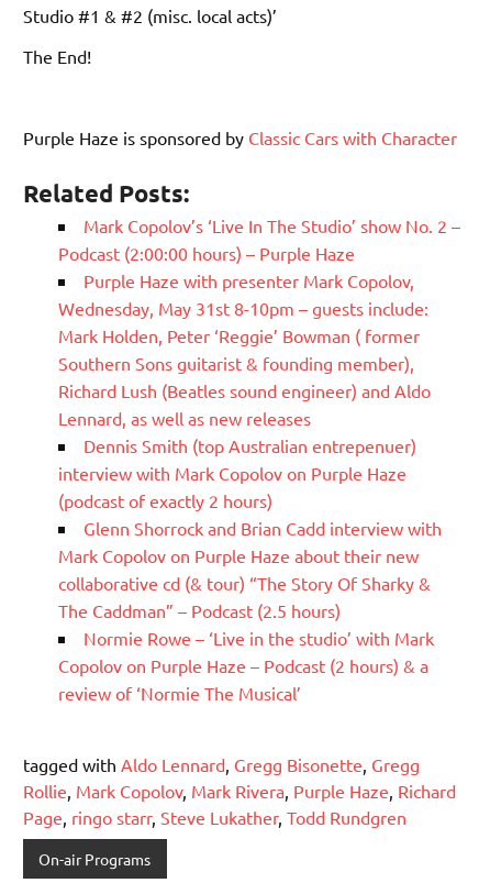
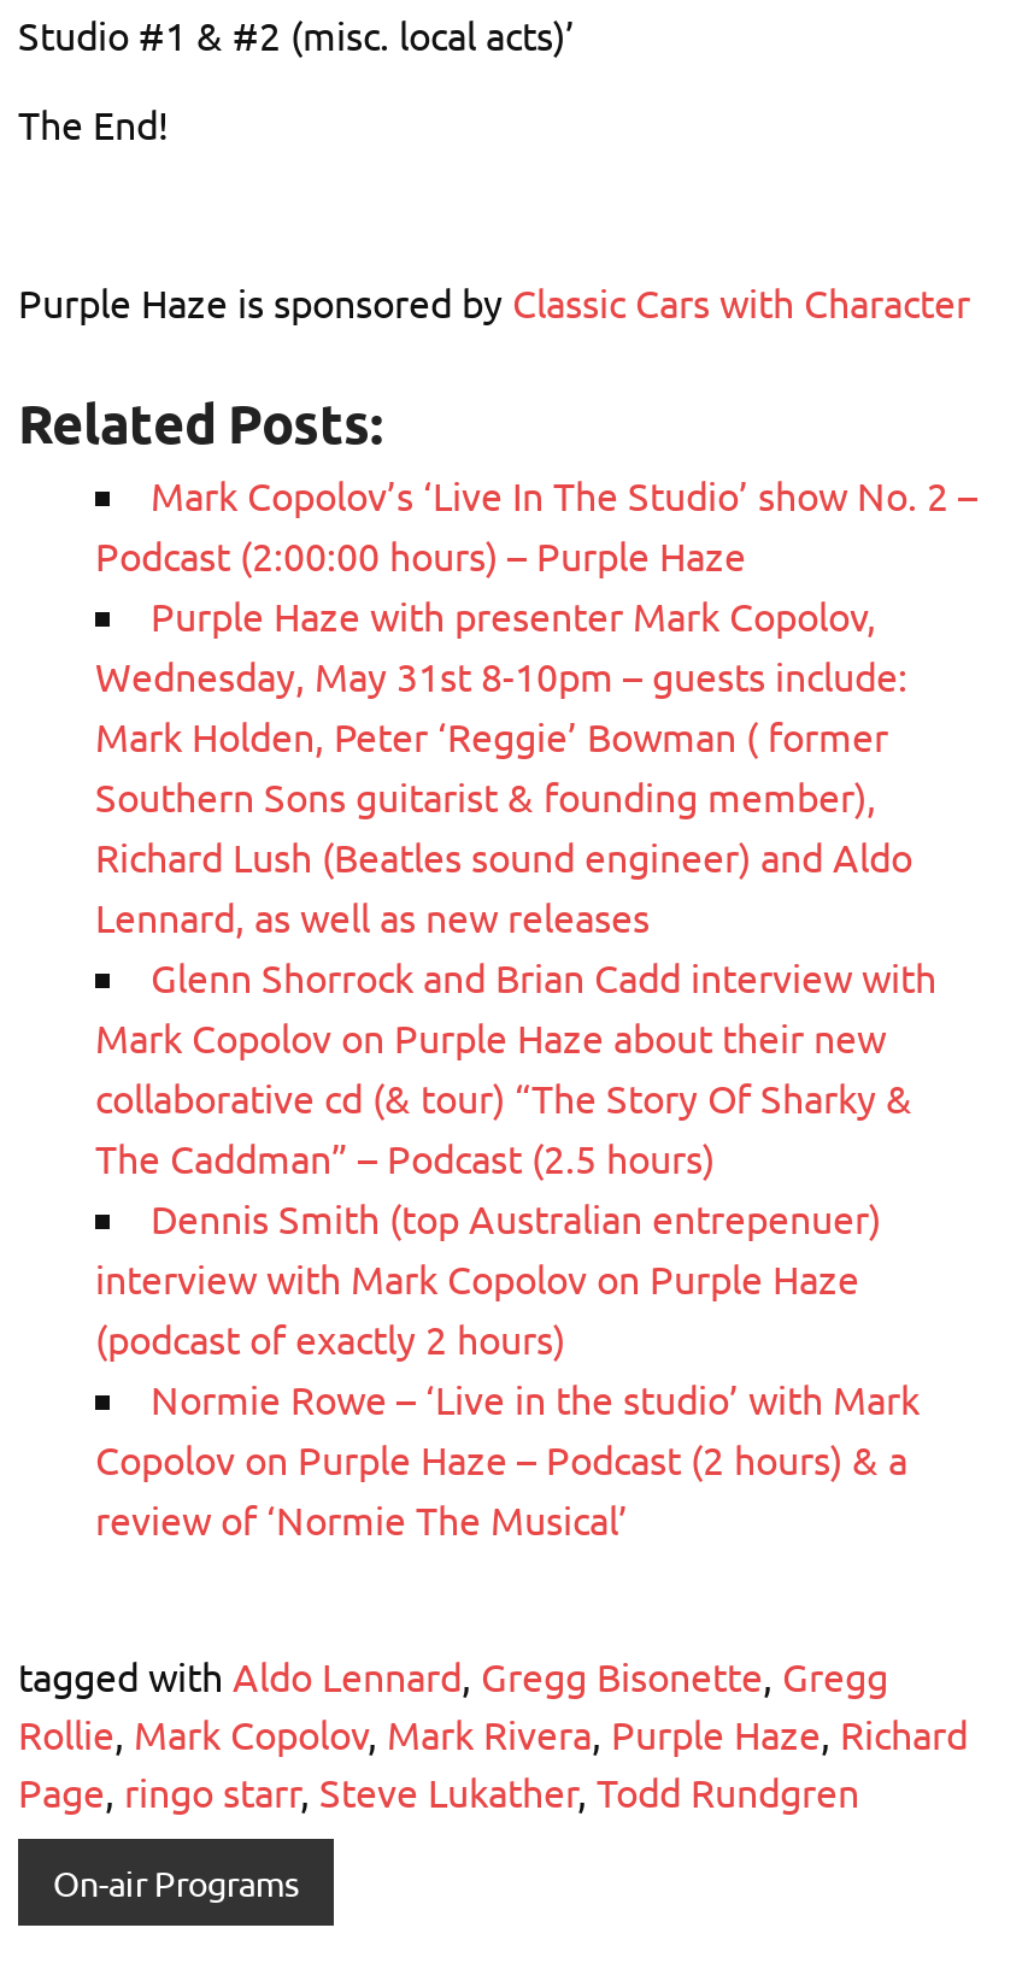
moved [58,435,416,512] -> [95,1194,881,1362]: Dennis Smith (top Australian entrepenuer) | interview with Mark Copolov on Purple Haze | (podcast of exactly 2 hours)
moved [58,517,442,622] -> [95,953,936,1182]: Glenn Shorrock and Brian Cadd interview with | Mark Copolov on Purple Haze about their new | collaborative cd (& tour) “The Story Of Sharky & | The Caddman” – Podcast (2.5 hours)

